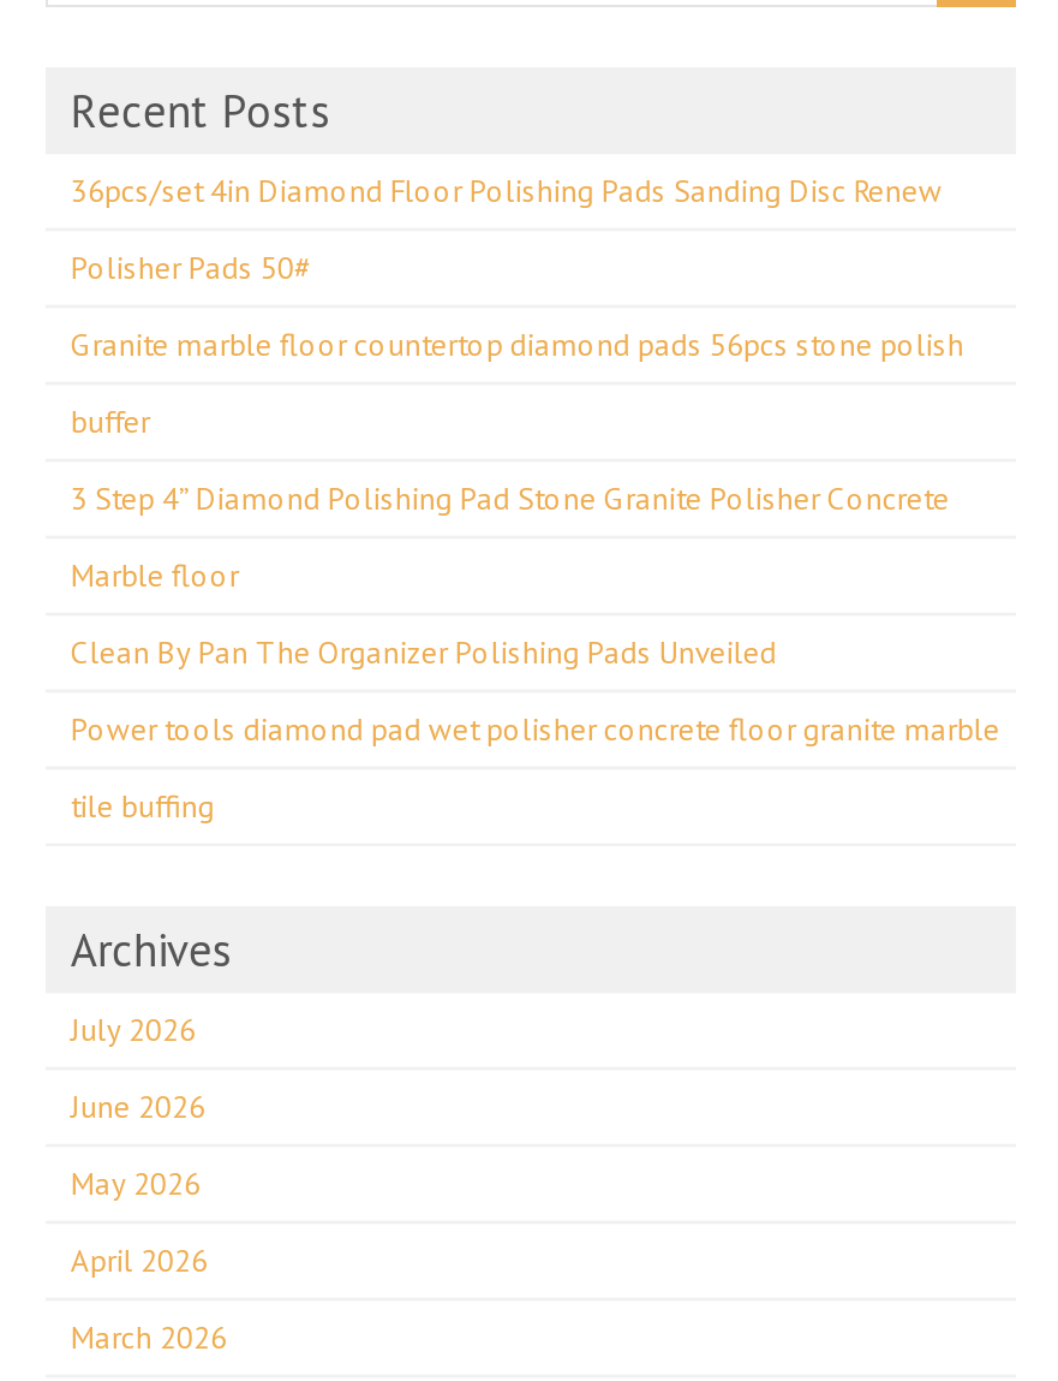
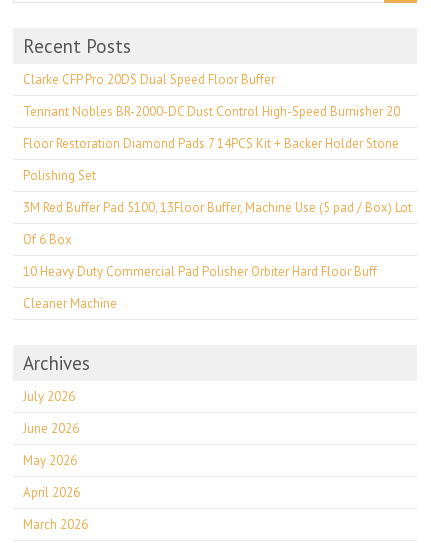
[71,171,1000,827] 36pcs/set 4in Diamond Floor Polishing Pads Sanding Disc Renew | Polisher Pads 50# | Granite marble floor countertop diamond pads 56pcs stone polish | buffer | 3 Step 4” Diamond Polishing Pad Stone Granite Polisher Concrete | Marble floor | Clean By Pan The Organizer Polishing Pads Unveiled | Power tools diamond pad wet polisher concrete floor granite marble | tile buffing -> [23,71,412,312] Clarke CFP Pro 20DS Dual Speed Floor Buffer | Tennant Nobles BR-2000-DC Dust Control High-Speed Burnisher 20 | Floor Restoration Diamond Pads 7 14PCS Kit + Backer Holder Stone | Polishing Set | 3M Red Buffer Pad 5100, 13Floor Buffer, Machine Use (5 pad / Box) Lot | Of 6 Box | 10 Heavy Duty Commercial Pad Polisher Orbiter Hard Floor Buff | Cleaner Machine

